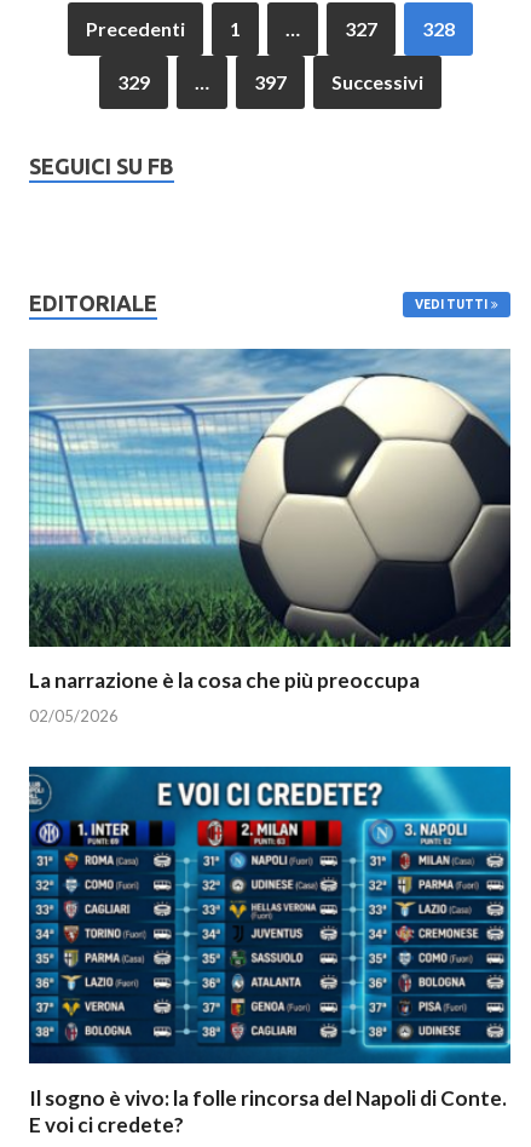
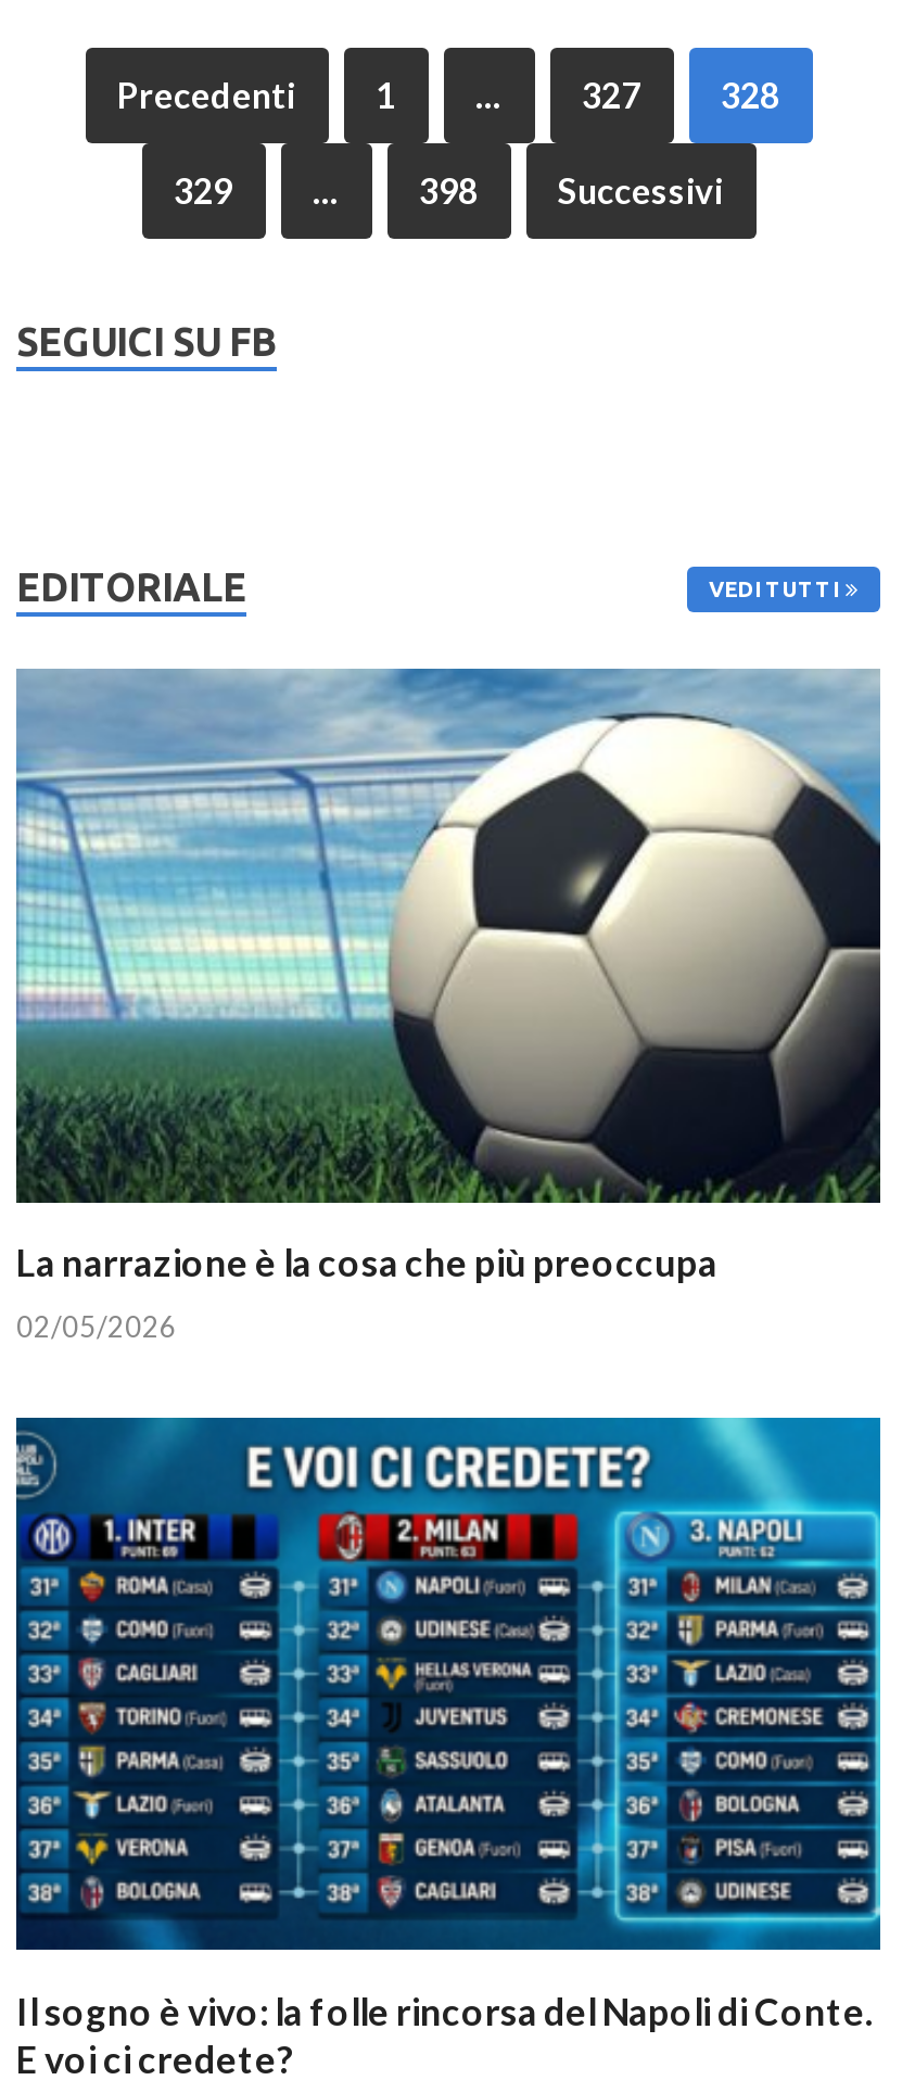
[253,70,286,93] 397 -> [419,169,478,211] 398

